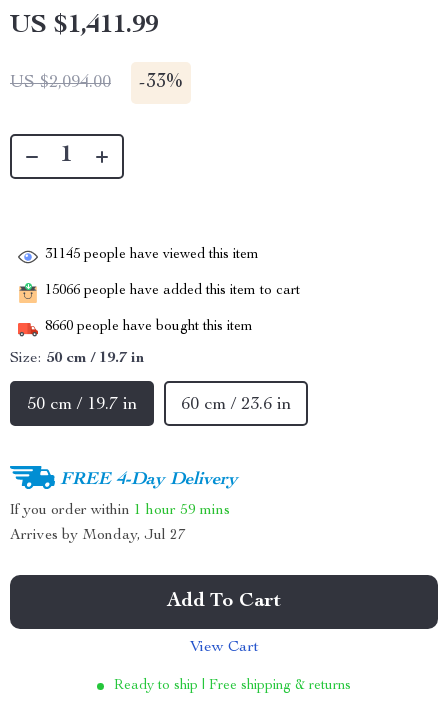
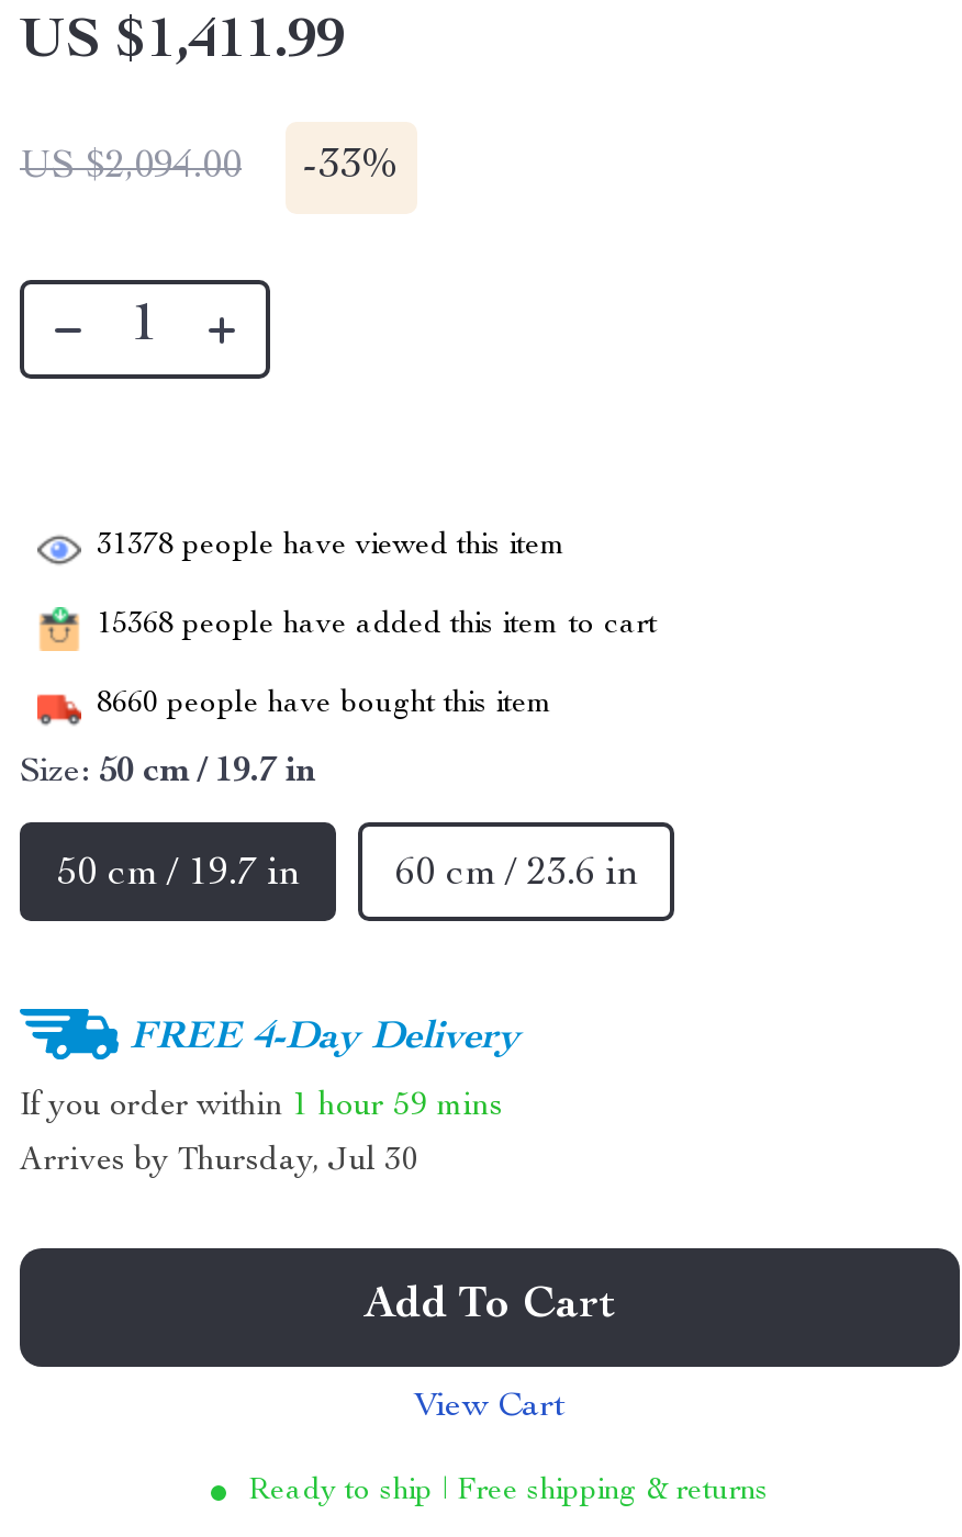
[45,248,259,262] 31145 people have viewed this item -> [97,531,567,562] 31378 people have viewed this item
[45,284,300,298] 15066 people have added this item to cart -> [97,610,657,641] 15368 people have added this item to cart
[10,528,186,543] Arrives by Monday, Jul 27 -> [20,1145,420,1178] Arrives by Thursday, Jul 30

